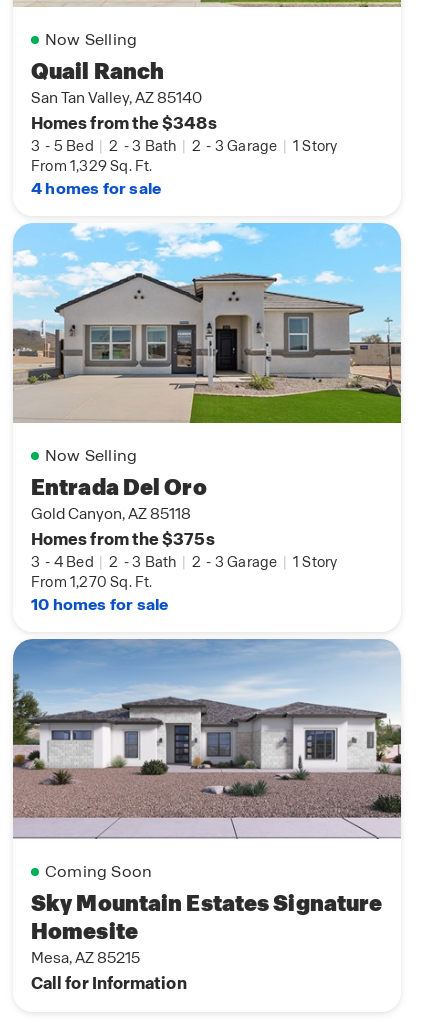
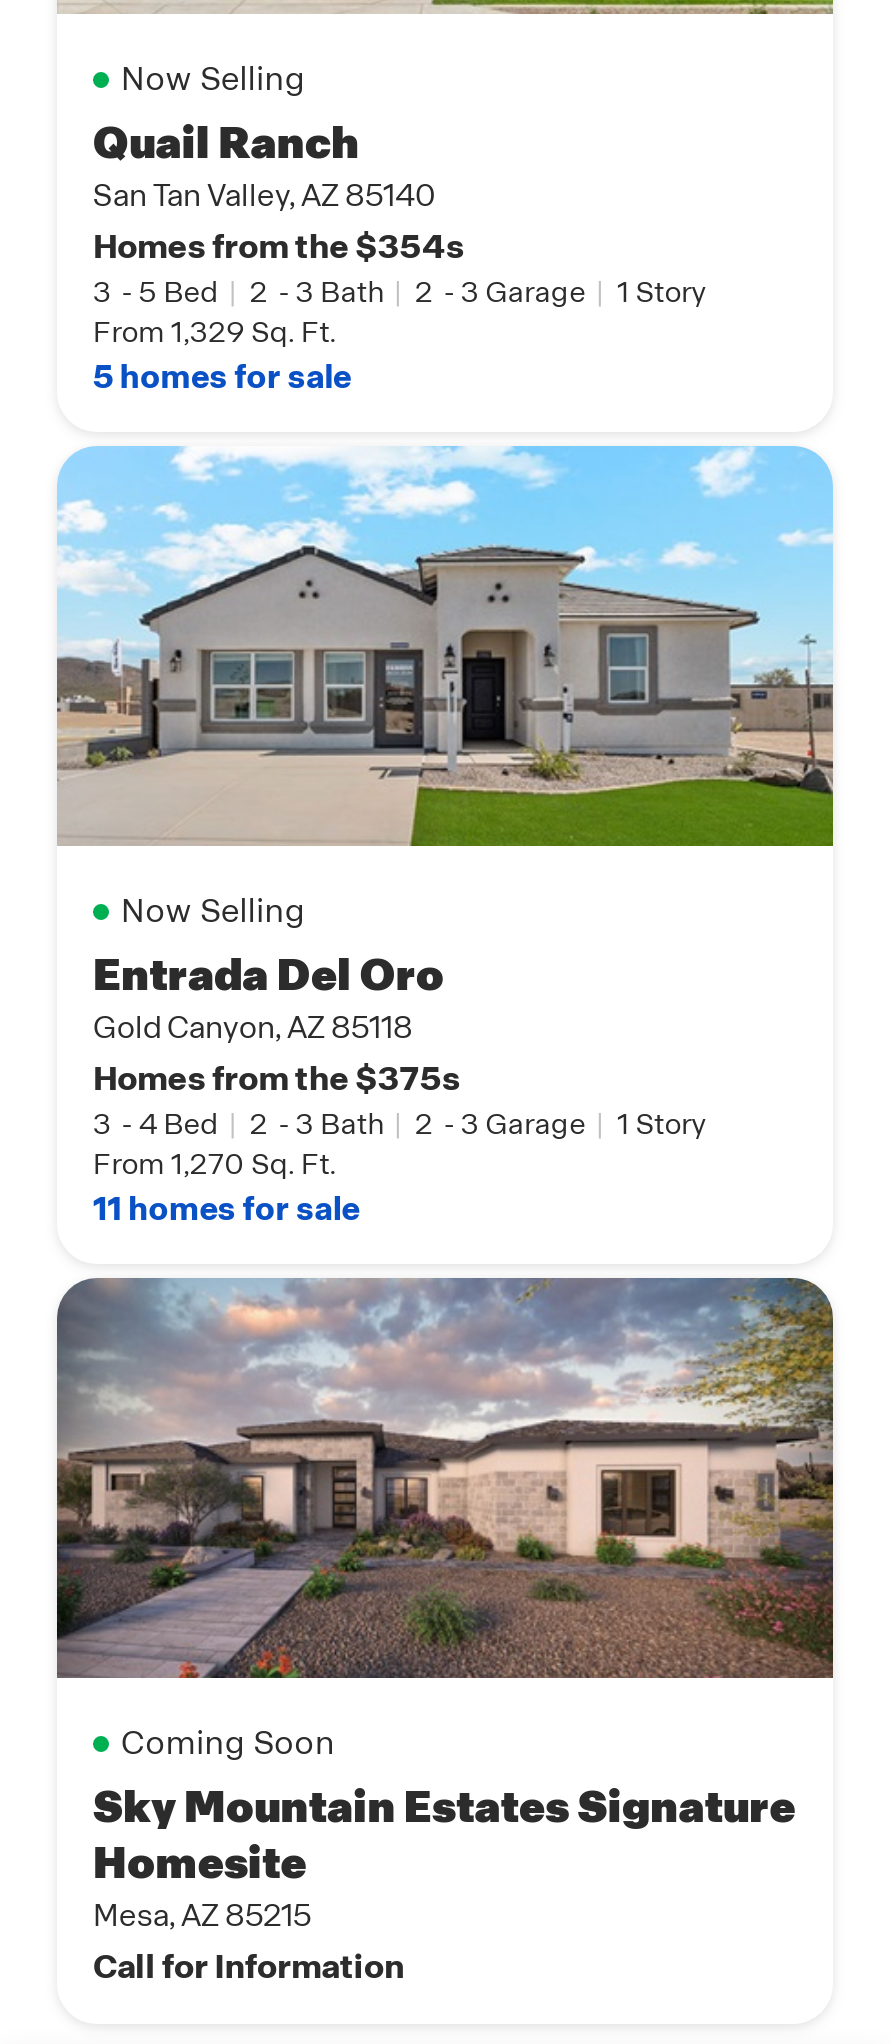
[31,112,217,134] Homes from the $348s -> [93,223,464,267] Homes from the $354s
[31,178,161,199] 4 homes for sale -> [93,355,351,397] 5 homes for sale
[31,594,168,615] 10 homes for sale -> [93,1187,360,1229] 11 homes for sale
[12,639,401,839] [image] -> [55,1278,835,1680] [image]

